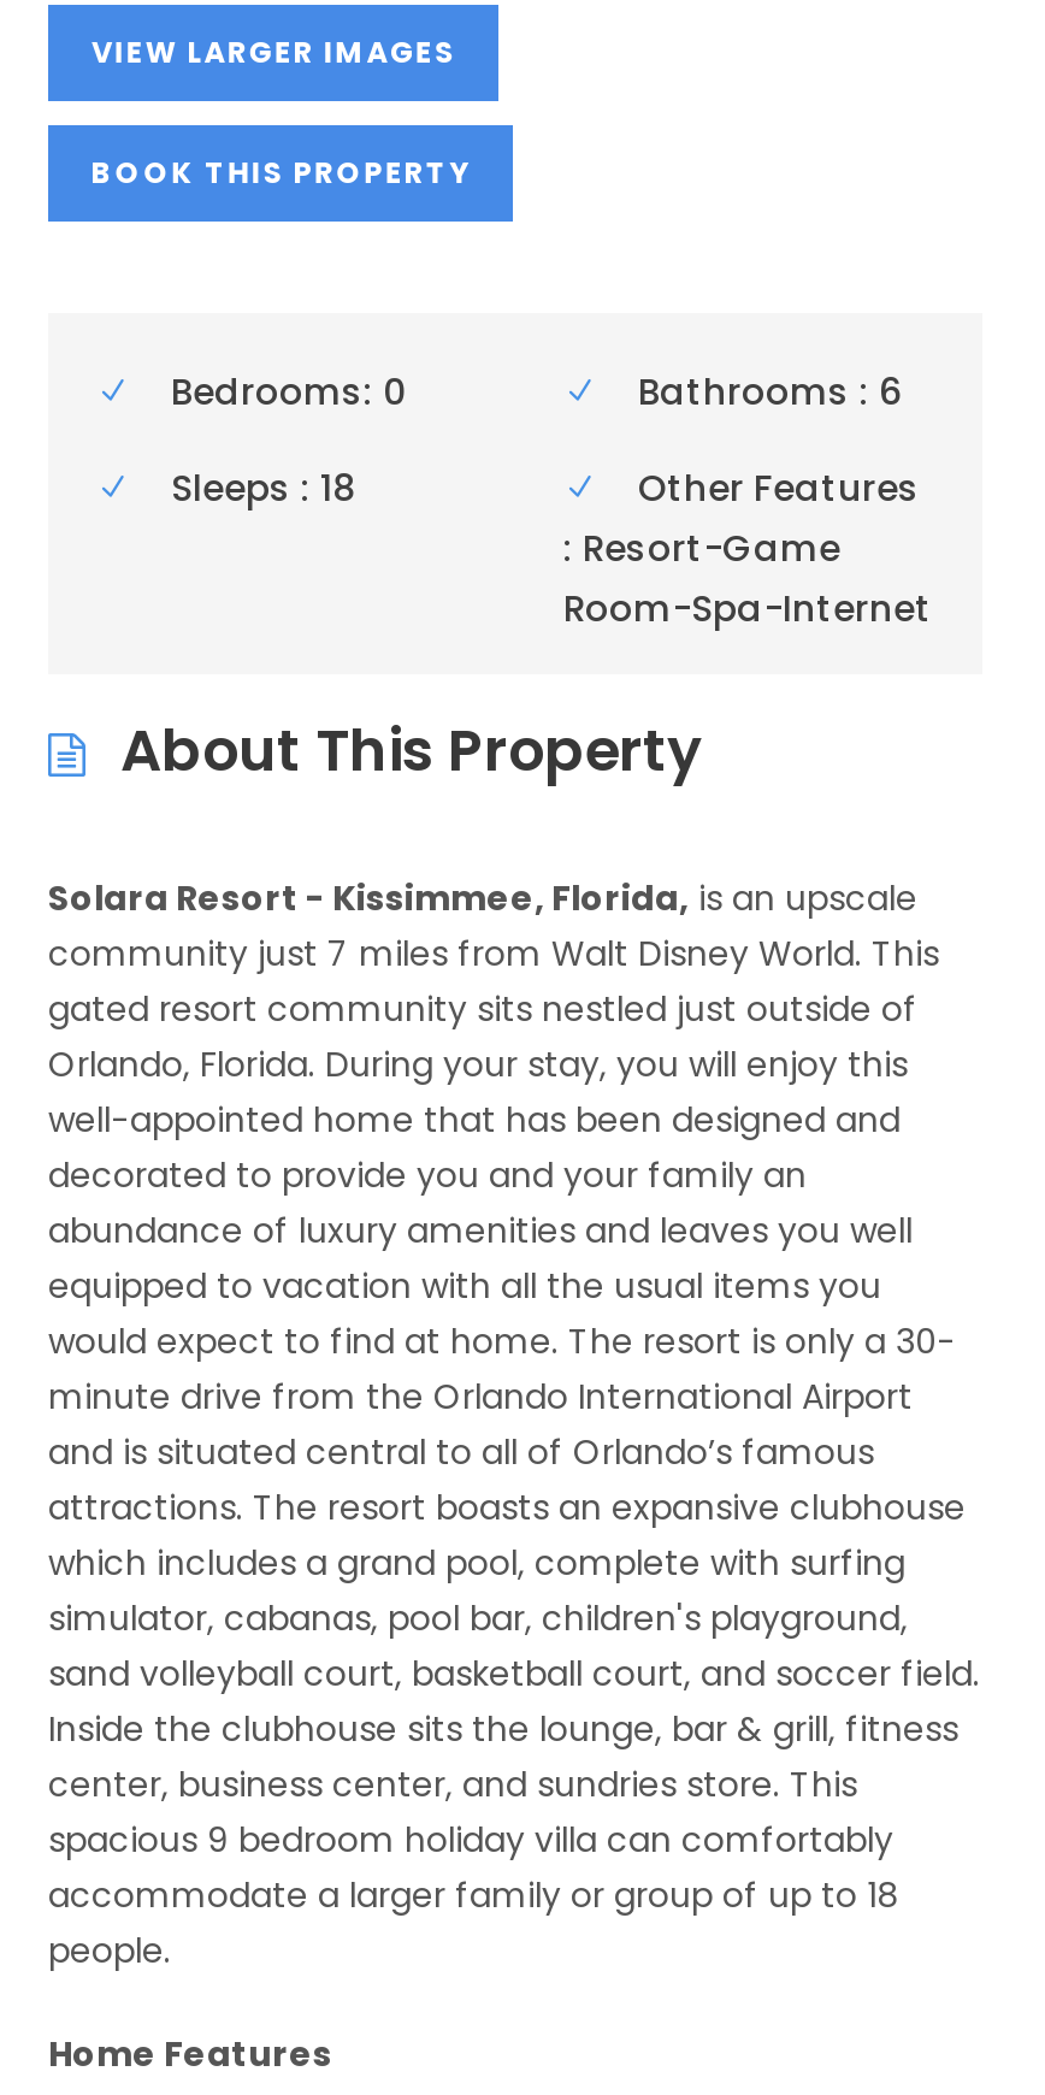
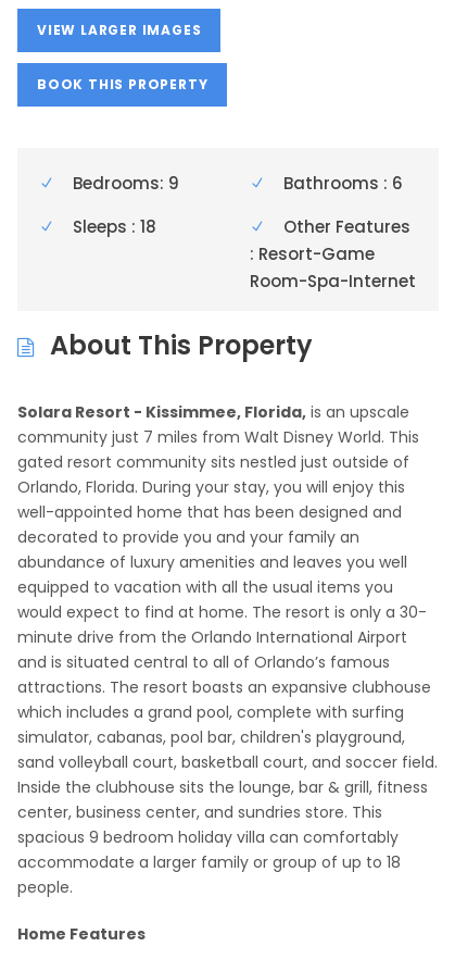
[171,367,407,418] Bedrooms: 0 -> [73,172,179,195] Bedrooms: 9

